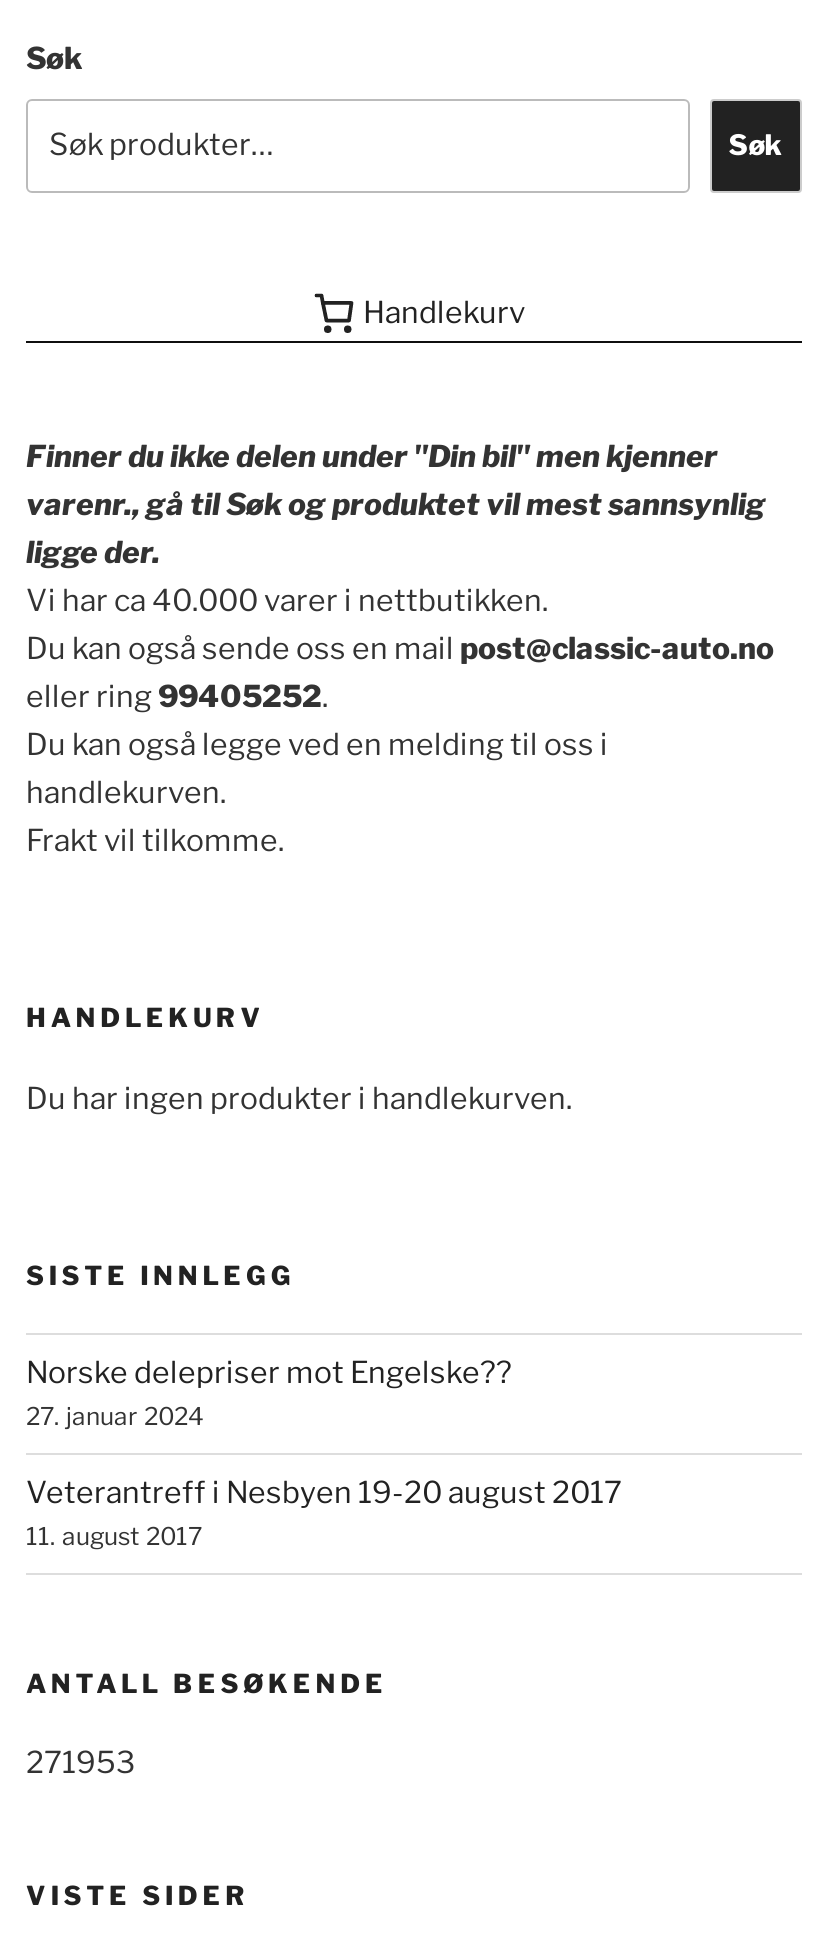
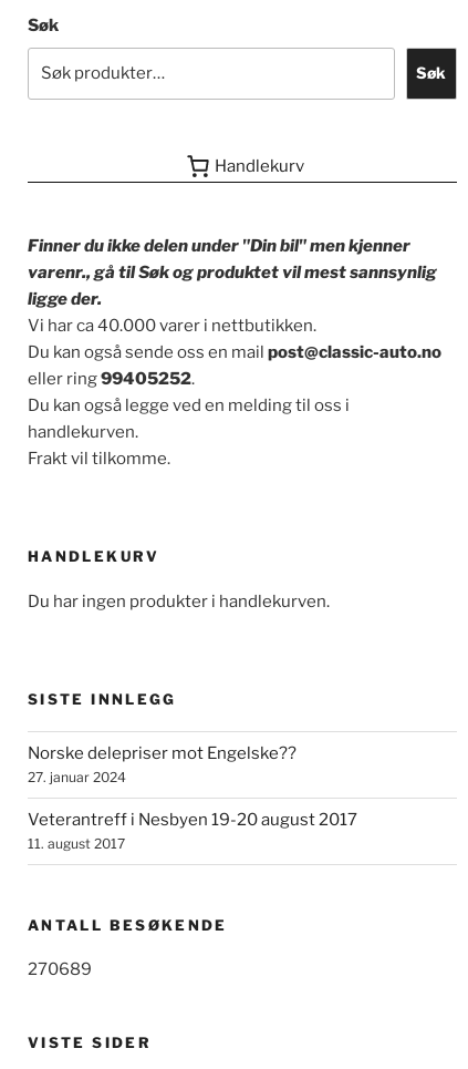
[26,1745,136,1781] 271953 -> [28,960,92,979] 270689

